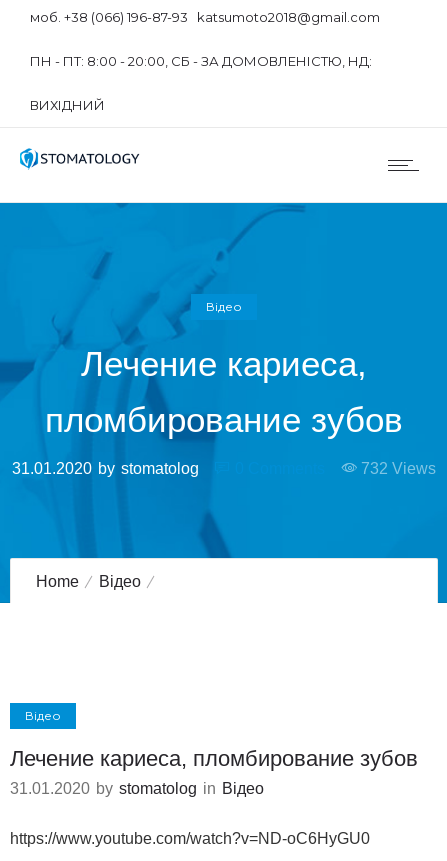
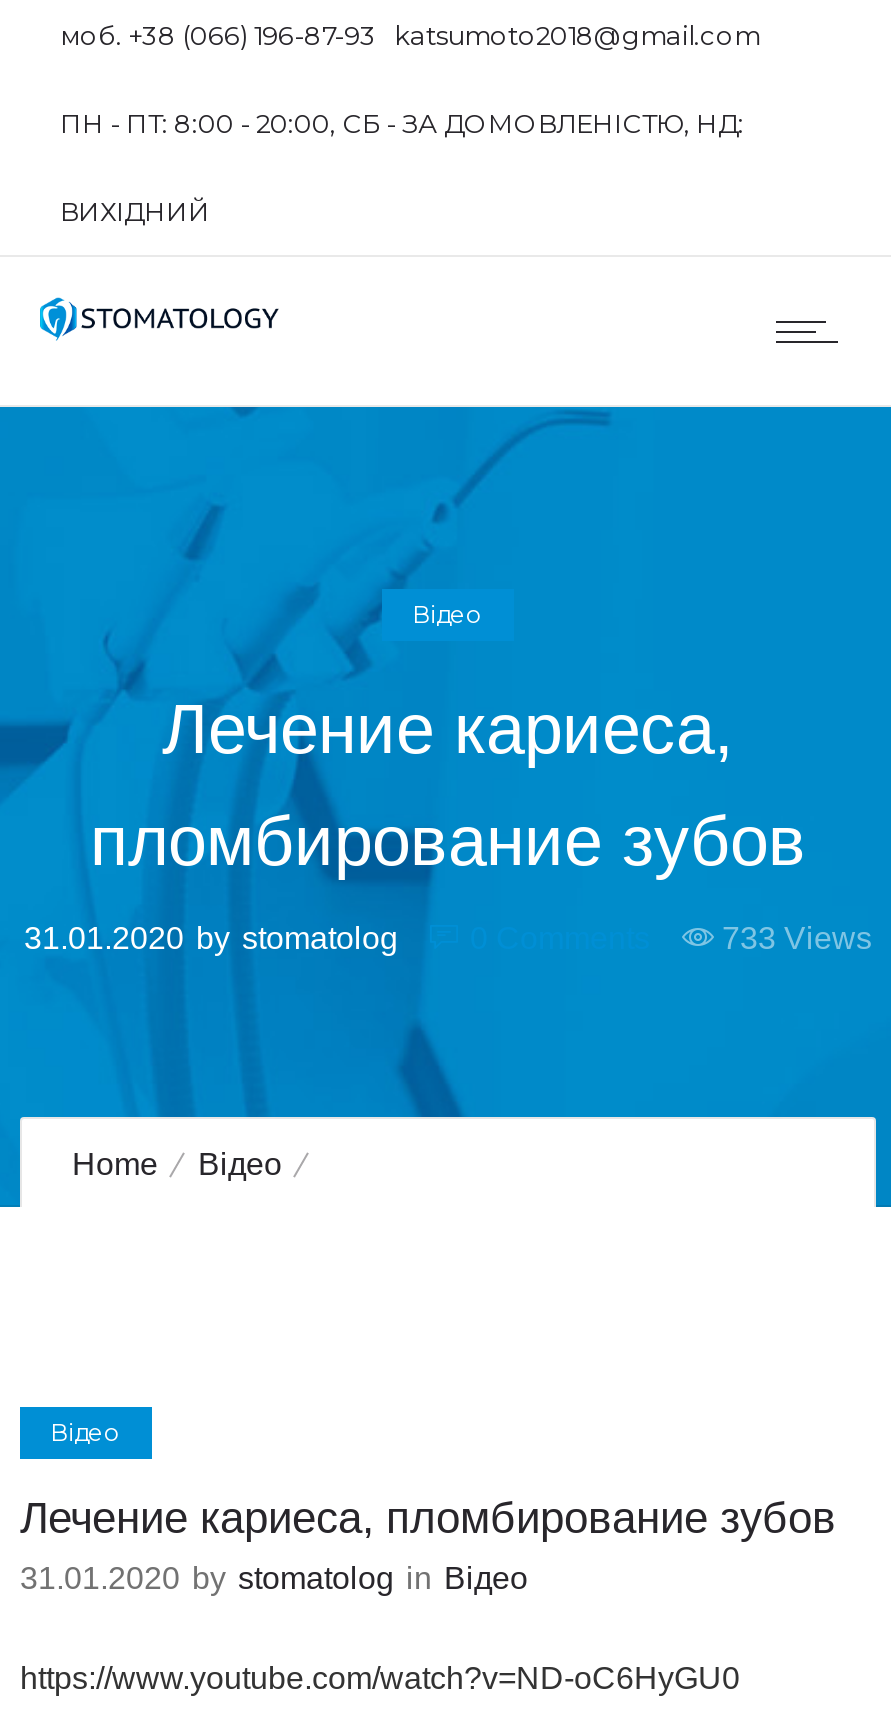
[361,459,436,476] 732 Views -> [722,920,872,954] 733 Views

